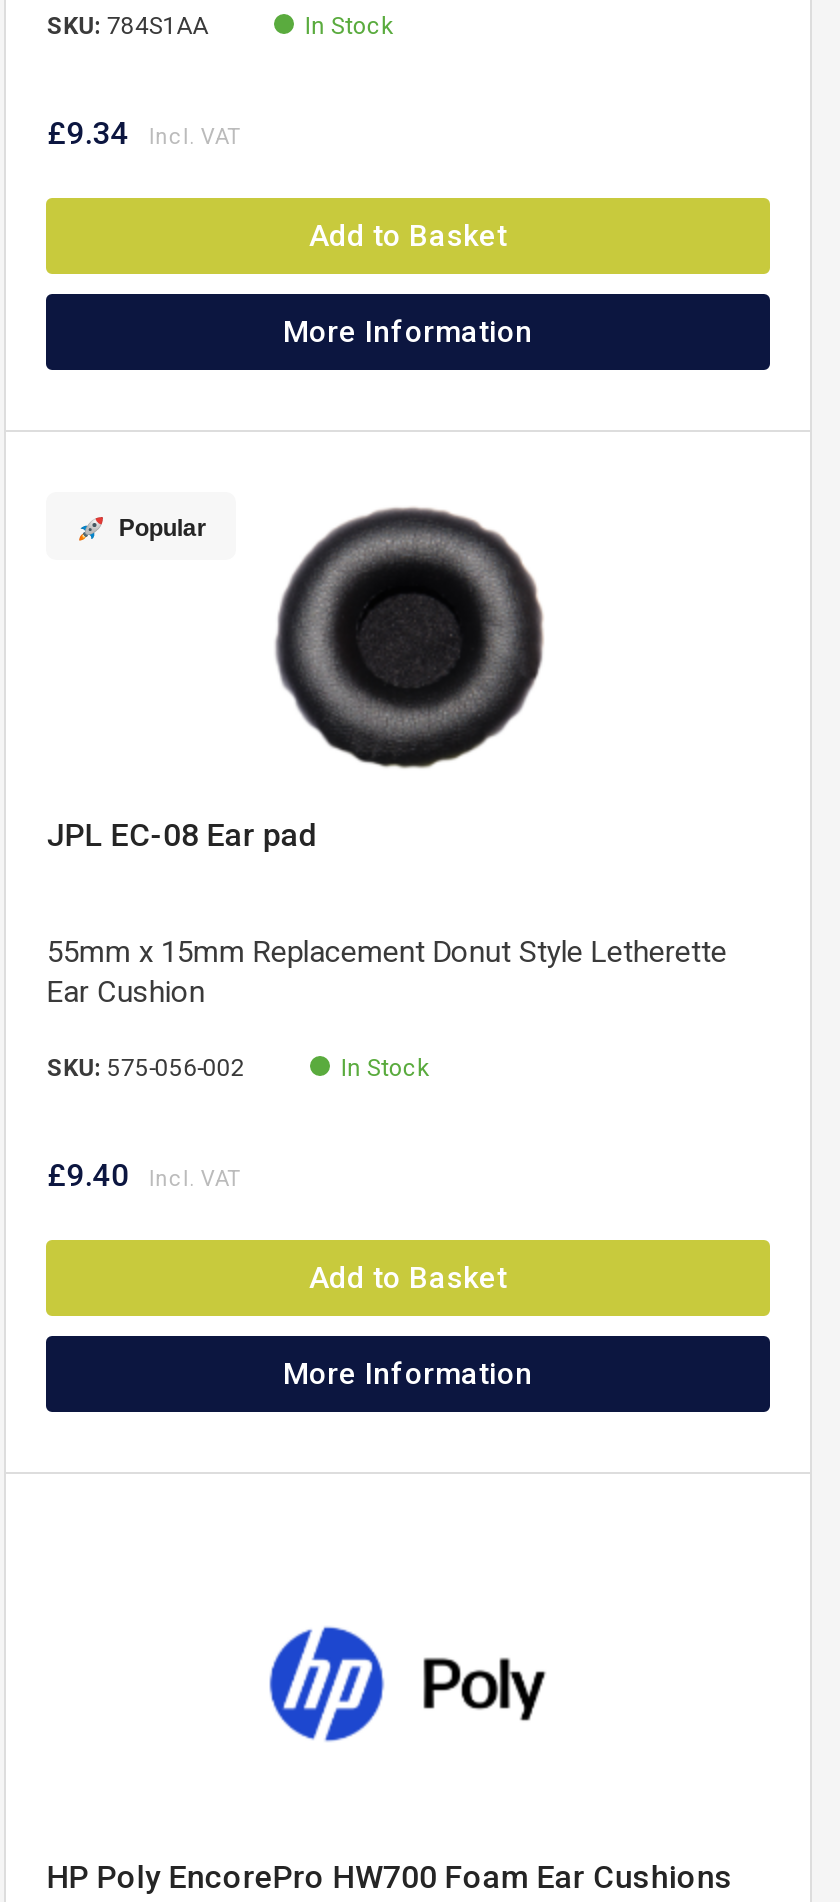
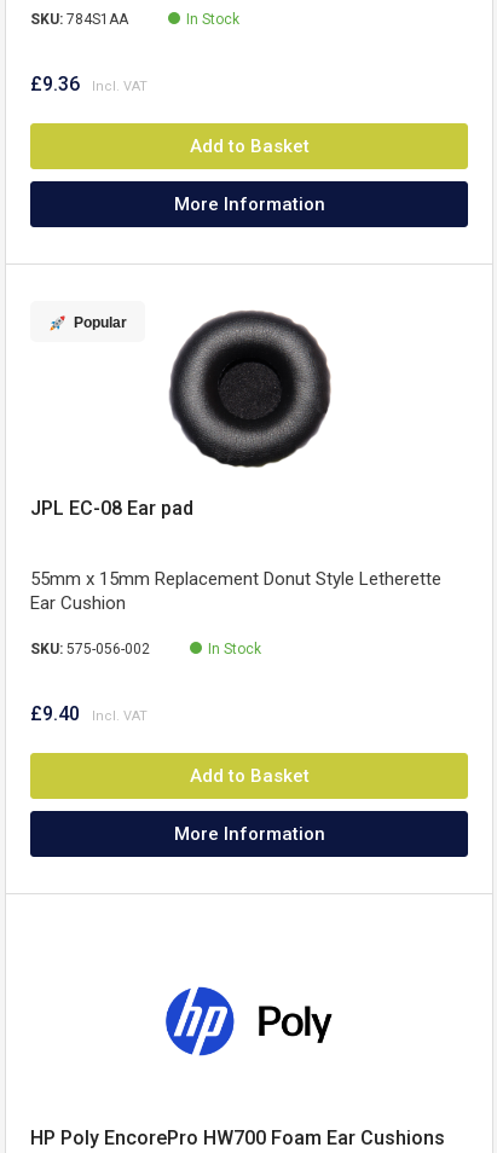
[47,114,129,152] £9.34 -> [31,73,80,95] £9.36

